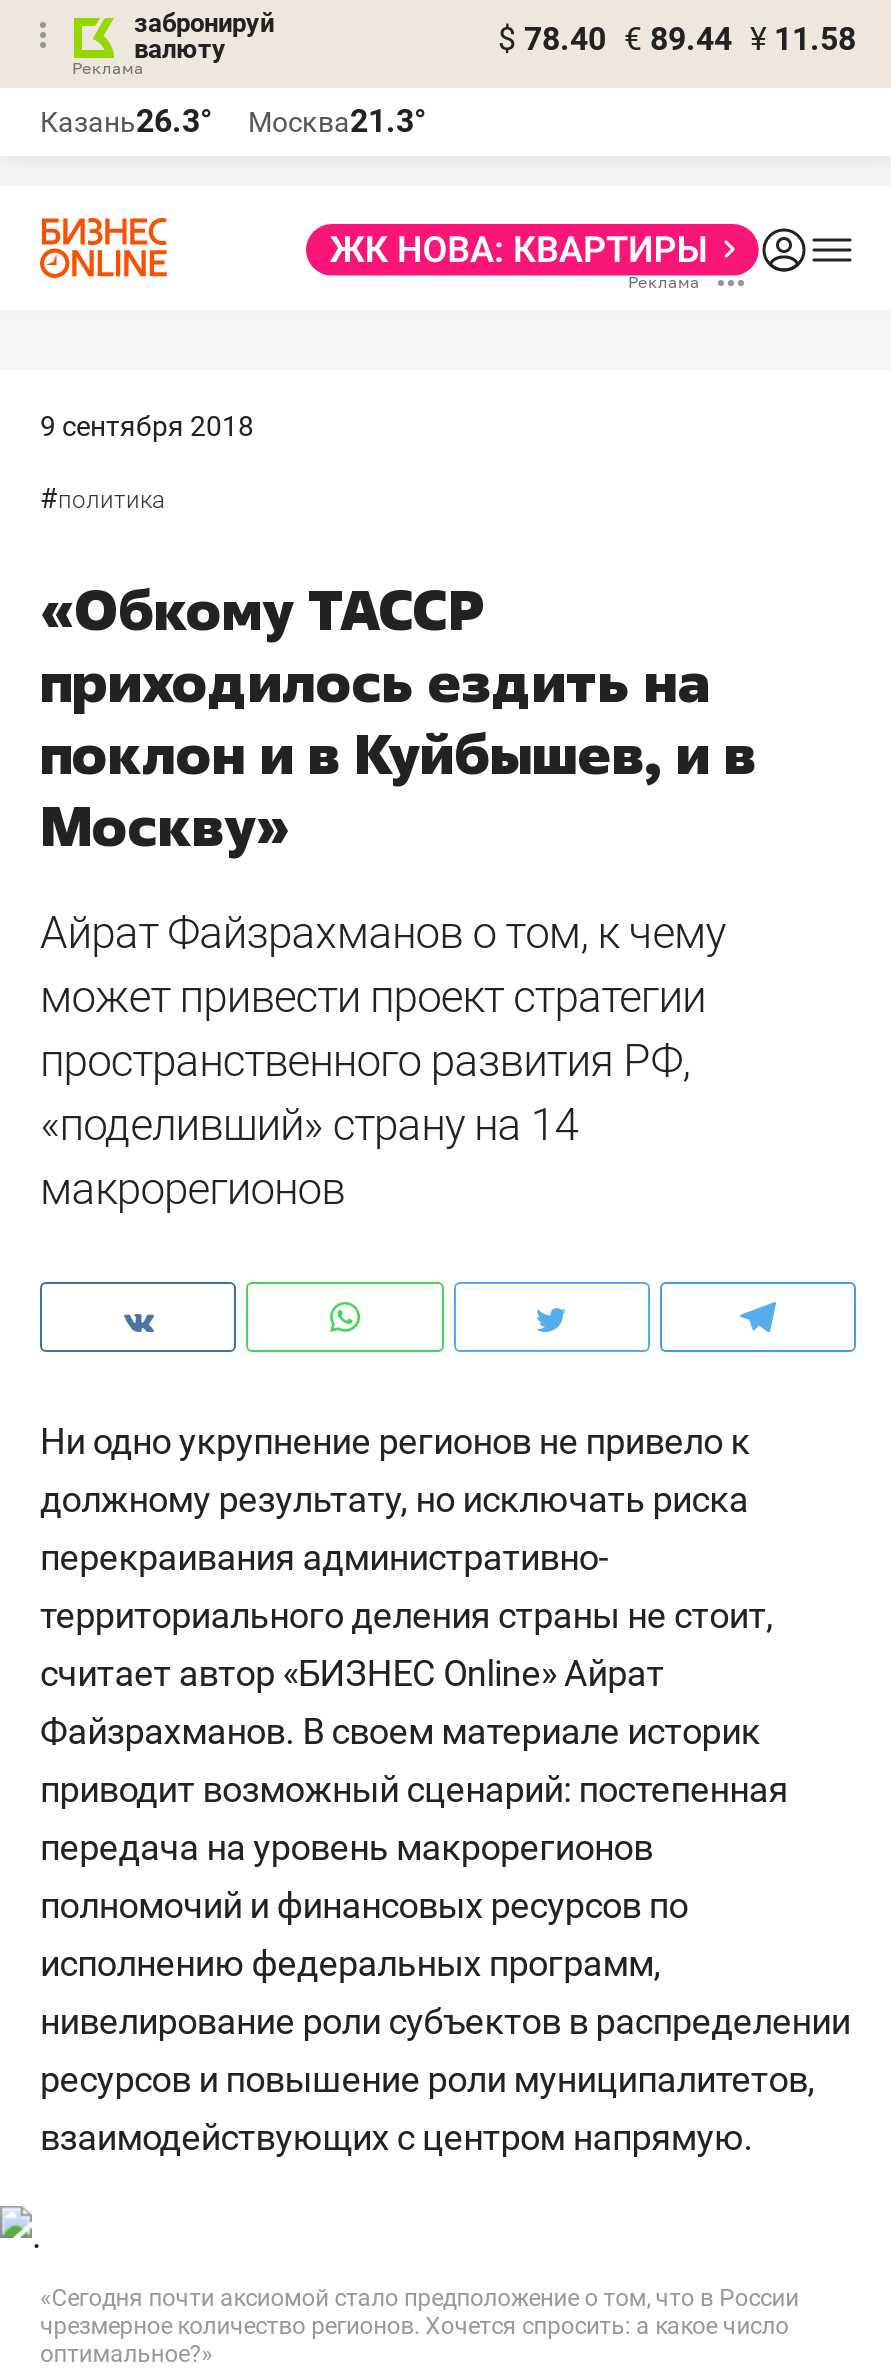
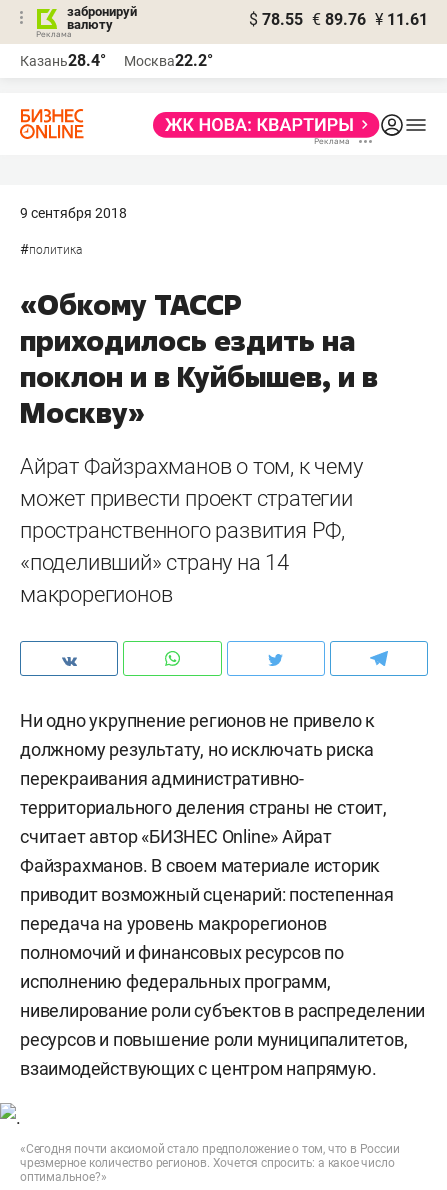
[498,20,856,58] $ 78.40 € 89.44 ¥ 11.58 -> [249,10,428,29] $ 78.55 € 89.76 ¥ 11.61
[40,102,212,140] Казань26.3° -> [20,51,106,70] Казань28.4°
[248,102,426,140] Москва21.3° -> [124,51,213,70] Москва22.2°

